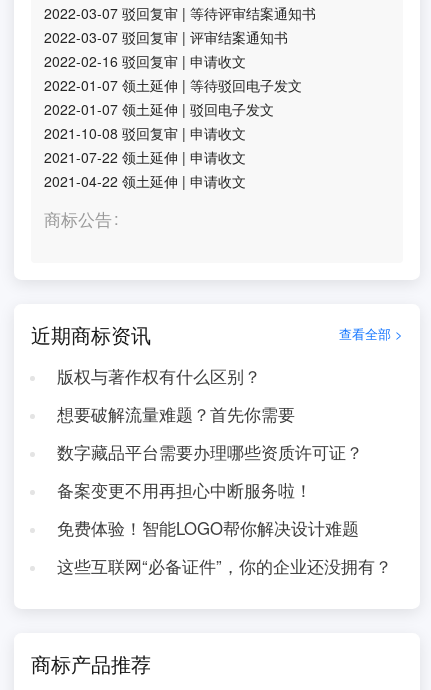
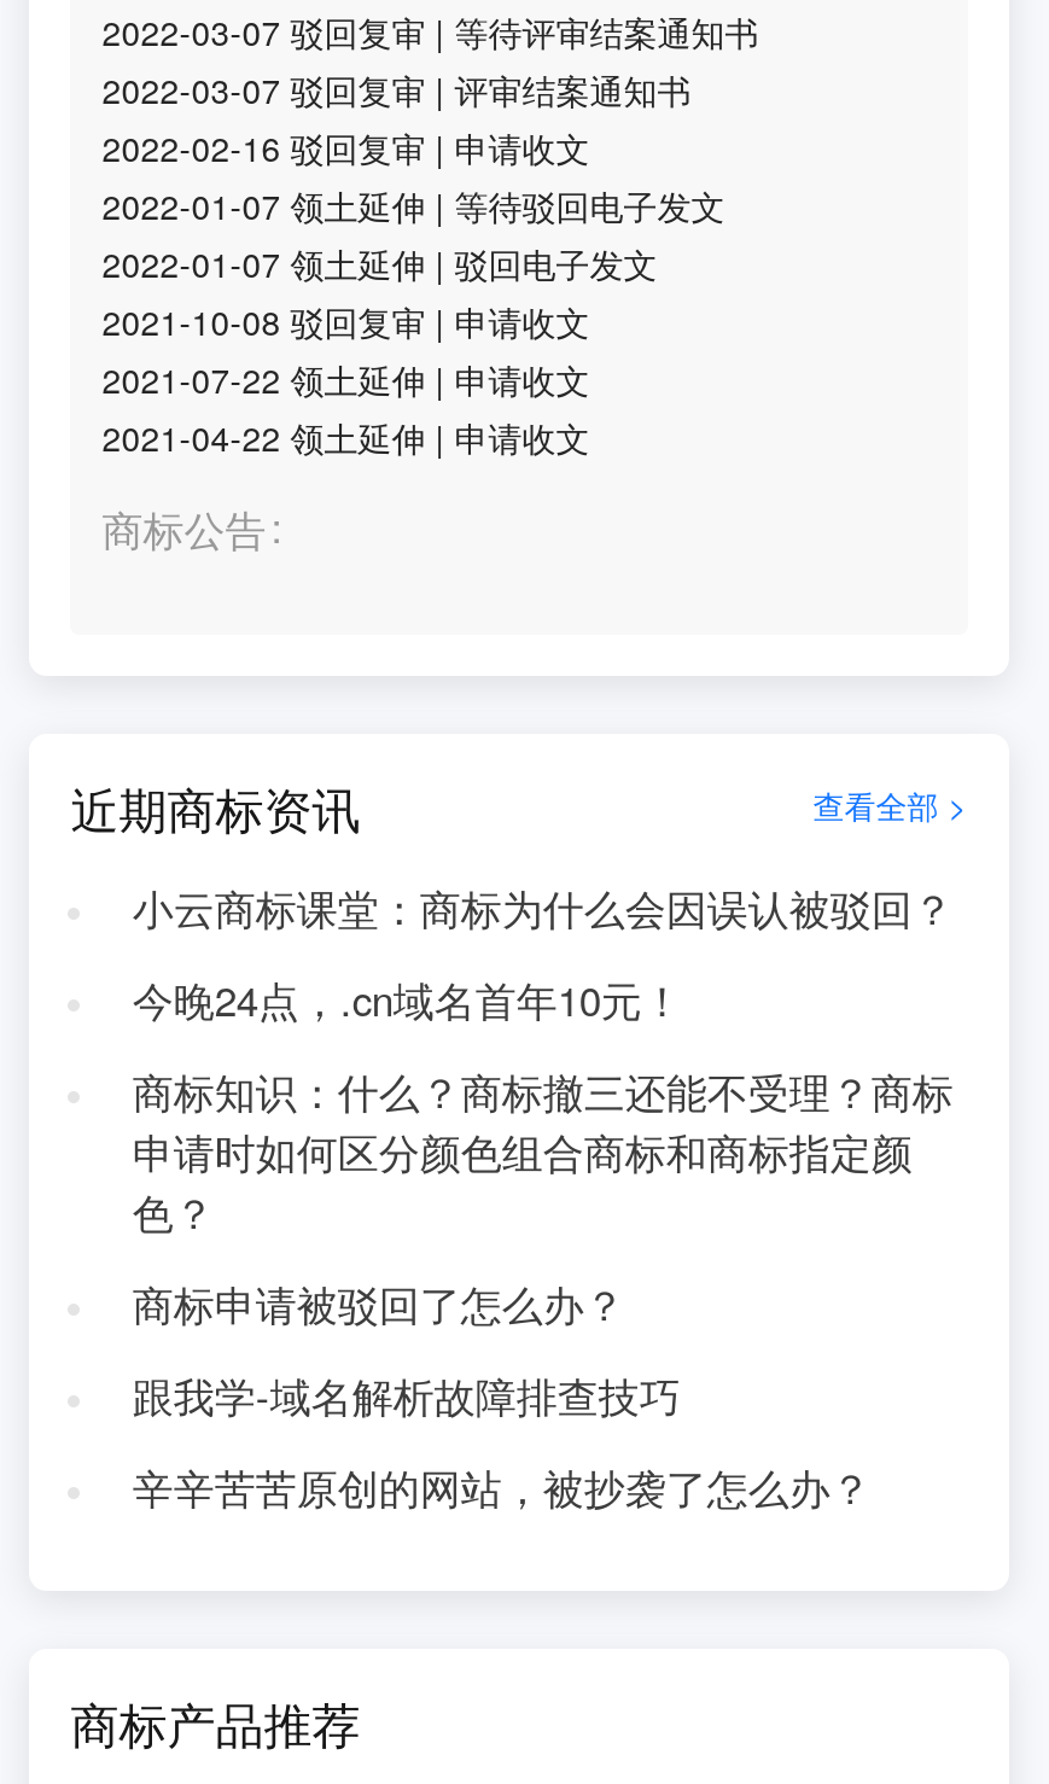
[57,364,261,388] 版权与著作权有什么区别？ -> [132,879,953,937] 小云商标课堂：商标为什么会因误认被驳回？
[57,402,295,426] 想要破解流量难题？首先你需要 -> [132,970,683,1028] 今晚24点，.cn域名首年10元！
[57,440,363,464] 数字藏品平台需要办理哪些资质许可证？ -> [132,1062,953,1241] 商标知识：什么？商标撤三还能不受理？商标 | 申请时如何区分颜色组合商标和商标指定颜 | 色？
[57,478,312,502] 备案变更不用再担心中断服务啦！ -> [132,1275,625,1333] 商标申请被驳回了怎么办？
[57,516,359,540] 免费体验！智能LOGO帮你解决设计难题 -> [132,1366,680,1424] 跟我学-域名解析故障排查技巧
[57,554,392,578] 这些互联网“必备证件”，你的企业还没拥有？ -> [132,1458,871,1516] 辛辛苦苦原创的网站，被抄袭了怎么办？

